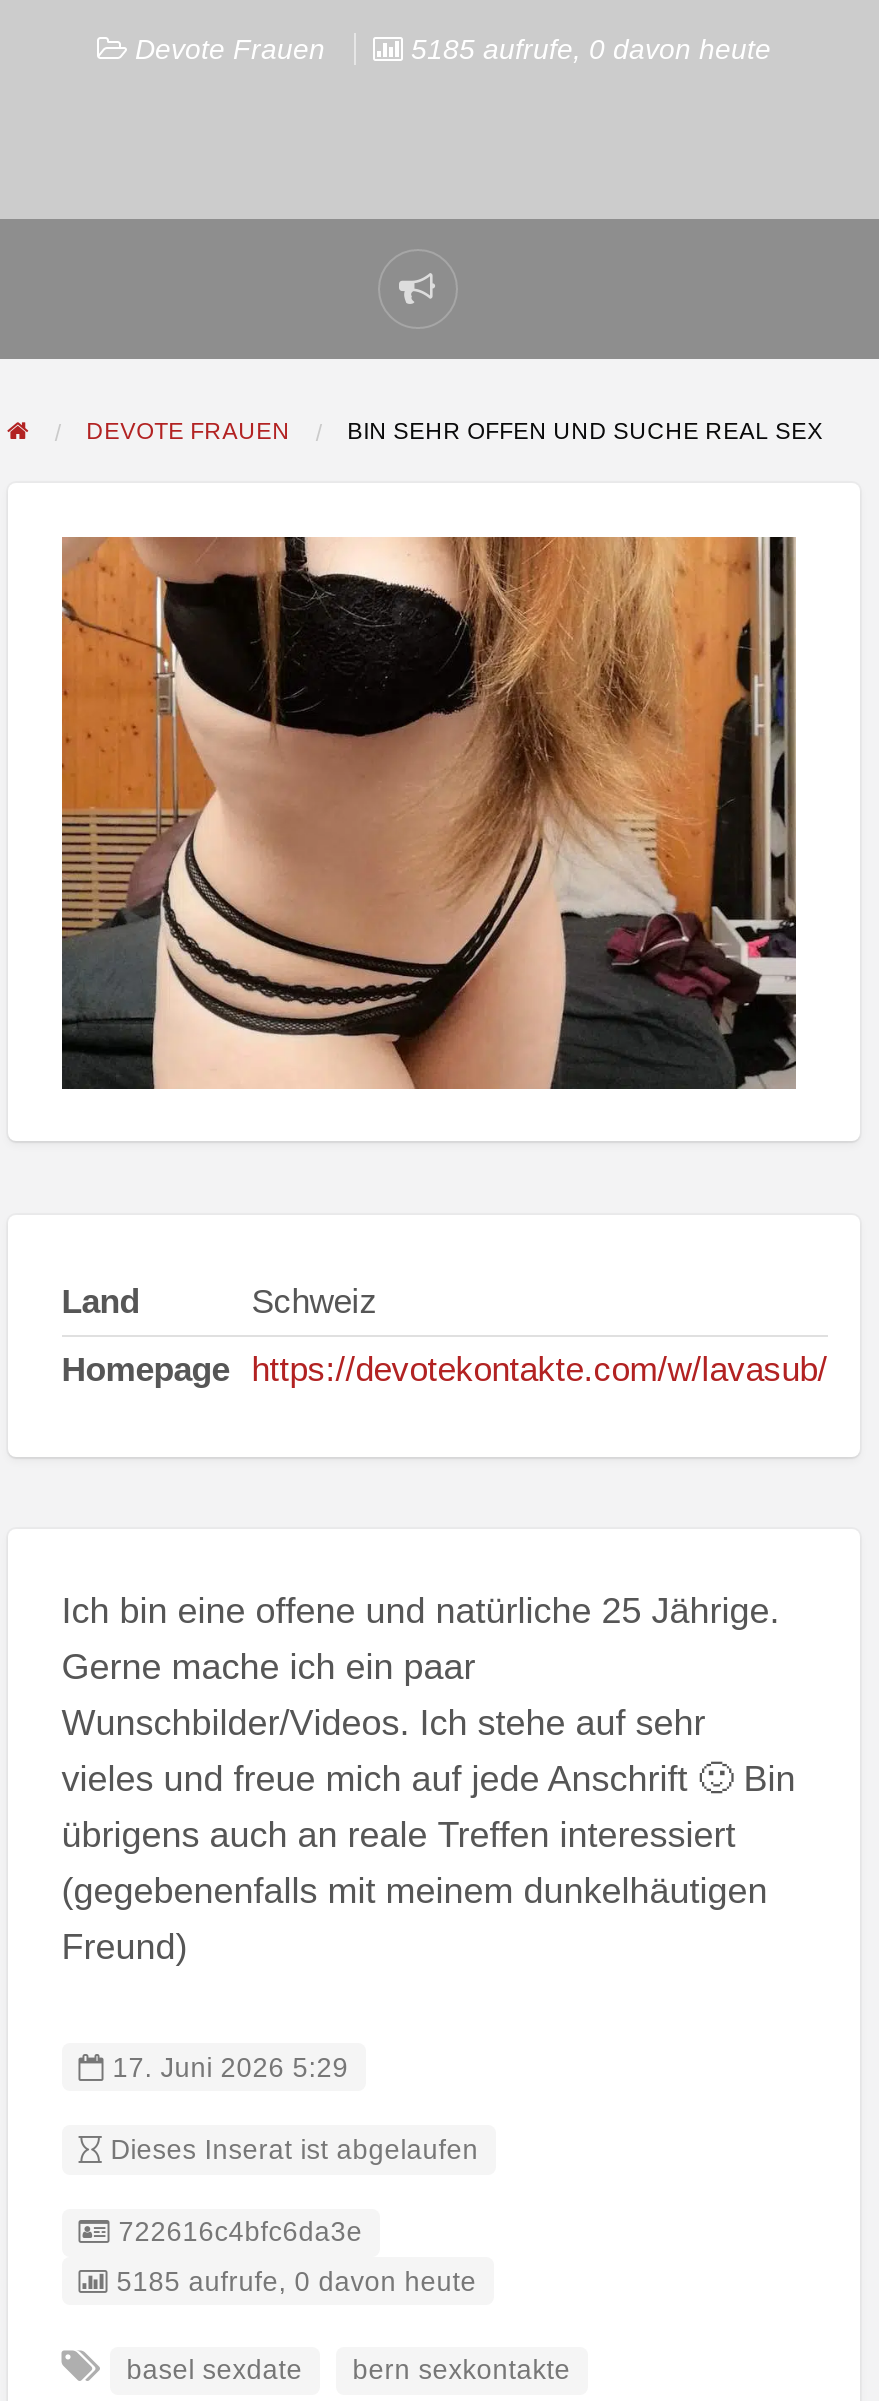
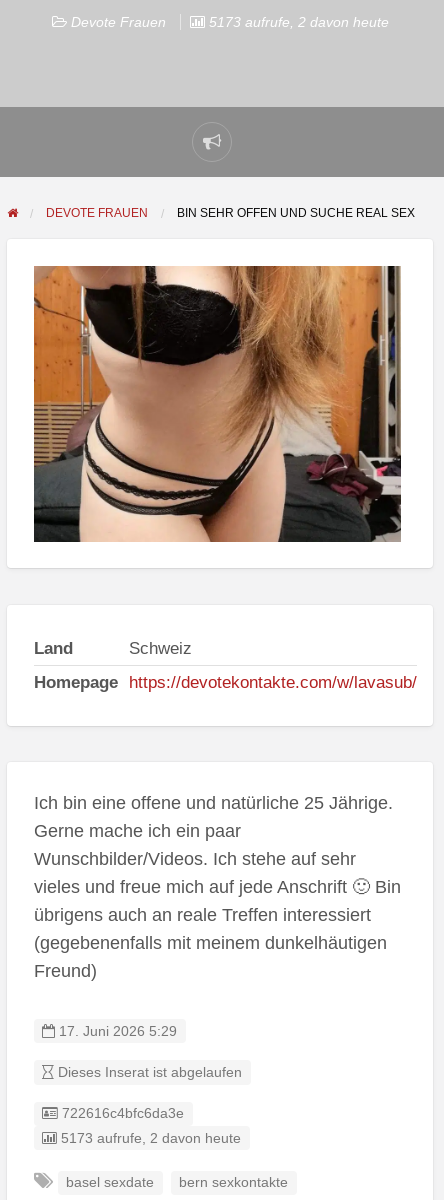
[403,32,771,64] 5185 aufrufe, 0 davon heute -> [204,14,388,30] 5173 aufrufe, 2 davon heute
[108,2266,476,2296] 5185 aufrufe, 0 davon heute -> [57,1131,241,1146] 5173 aufrufe, 2 davon heute

